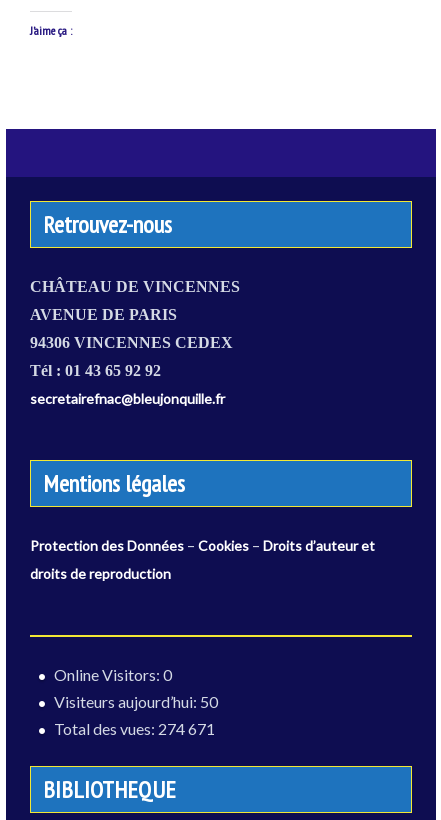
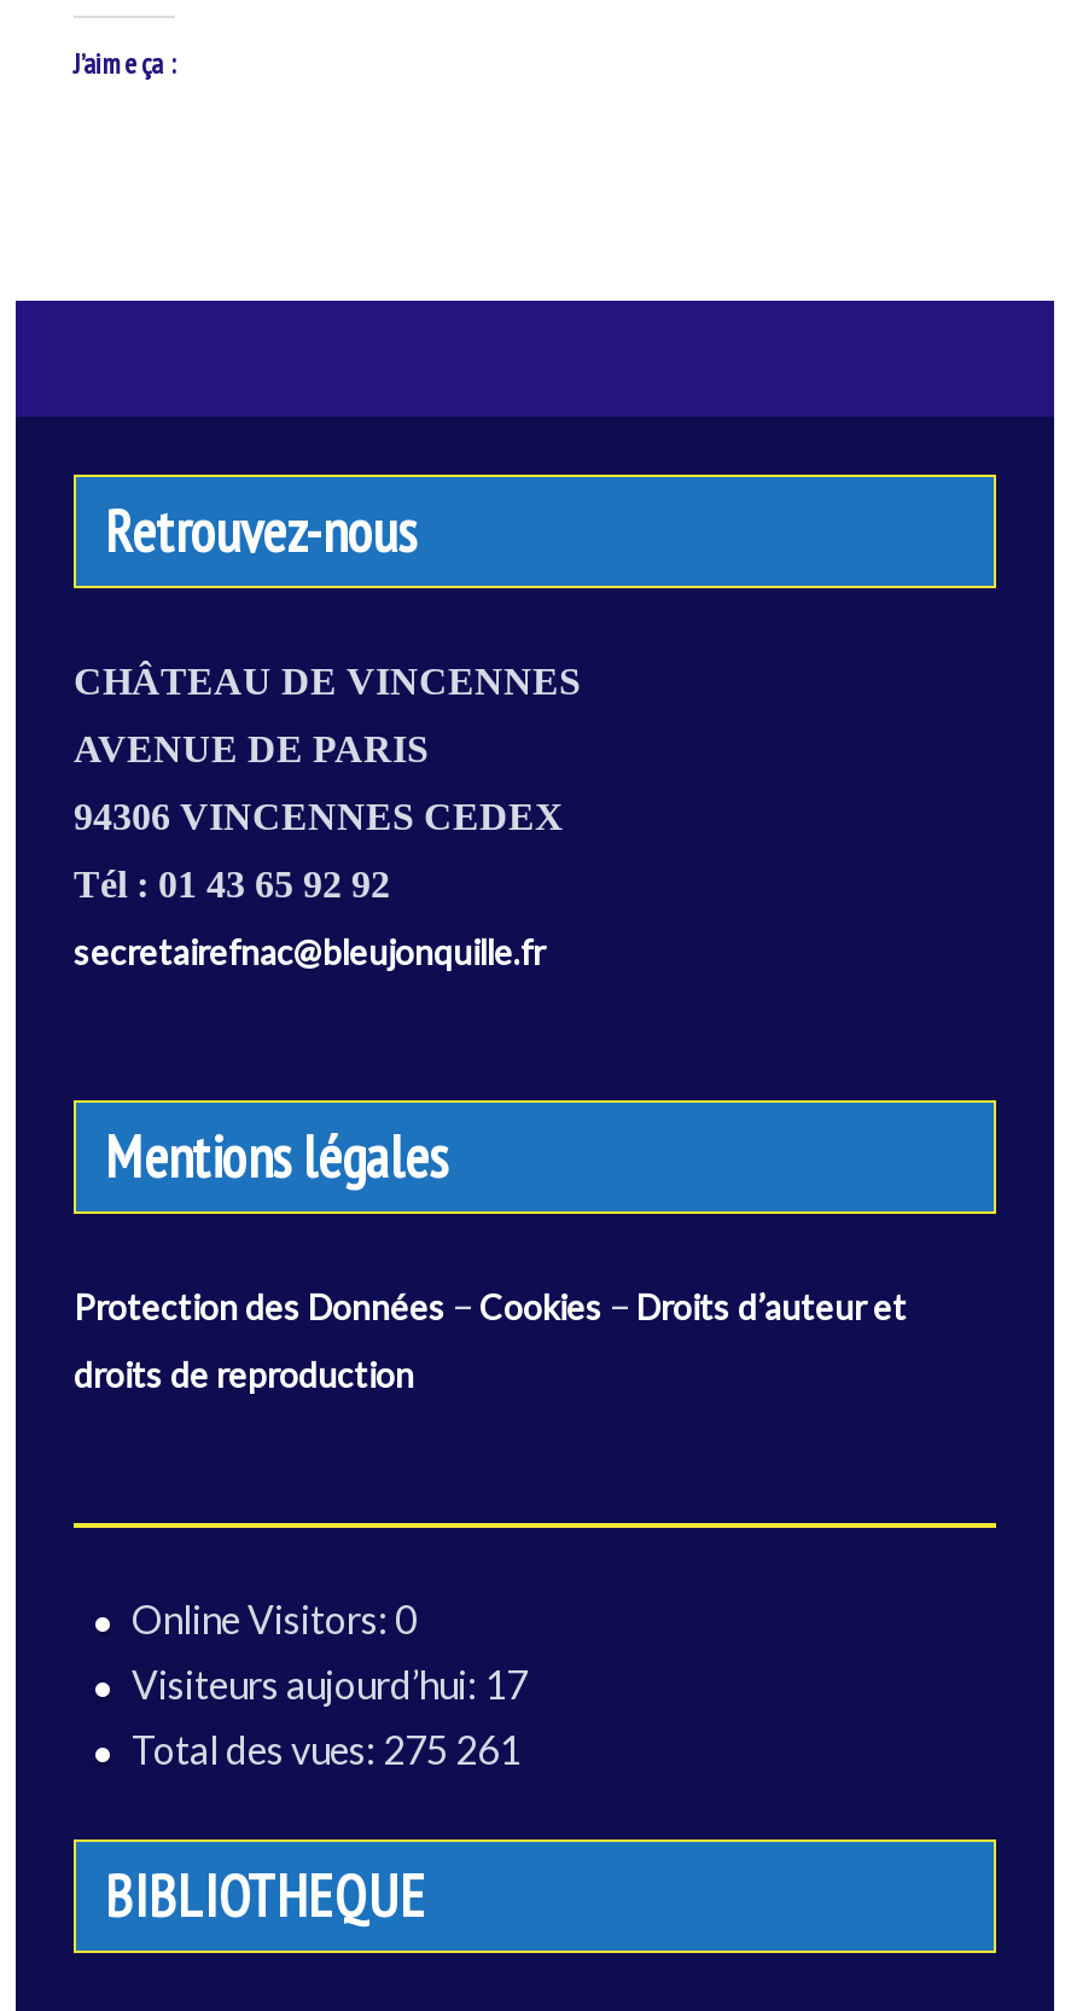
[54,692,218,711] Visiteurs aujourd’hui: 50 -> [132,1661,528,1707] Visiteurs aujourd’hui: 17
[54,719,215,738] Total des vues: 274 671 -> [132,1726,520,1772] Total des vues: 275 261

